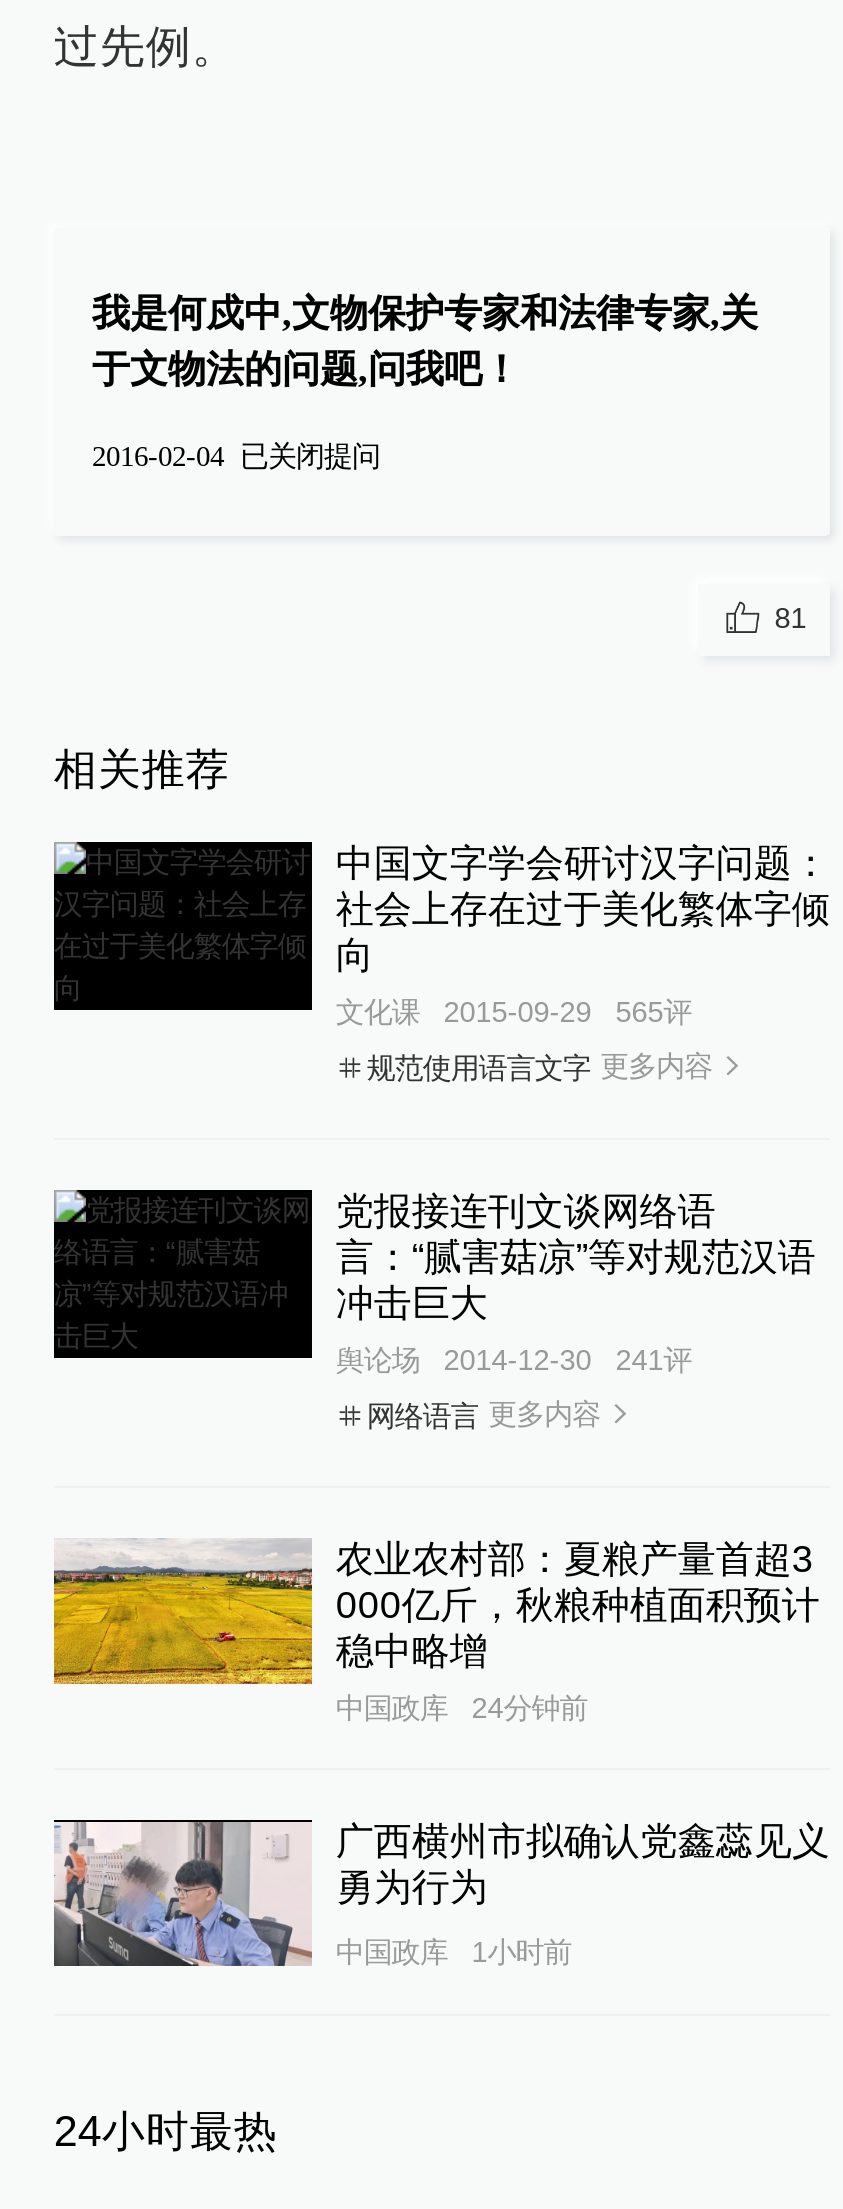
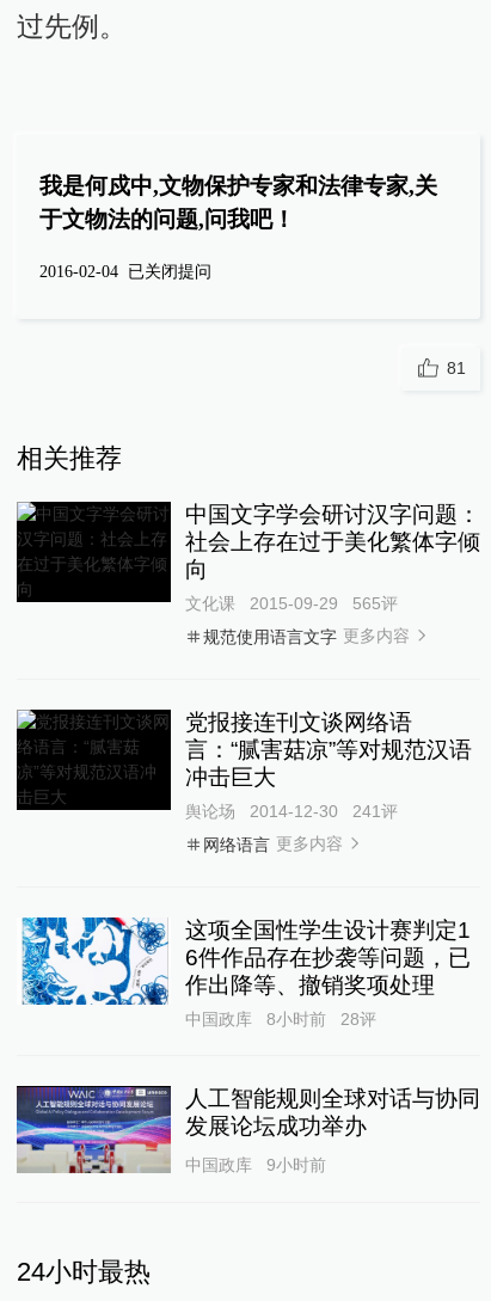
[52,1538,820,1686] [image] | 农业农村部：夏粮产量首超3 | 000亿斤，秋粮种植面积预计 | 稳中略增 -> [17,916,470,1006] [image] | 这项全国性学生设计赛判定1 | 6件作品存在抄袭等问题，已 | 作出降等、撤销奖项处理
[472,1691,588,1723] 24分钟前 -> [266,1009,376,1028] 8小时前 | 28评
[54,1820,830,1966] [image] | 广西横州市拟确认党鑫蕊见义 | 勇为行为 -> [16,1086,480,1174] [image] | 人工智能规则全球对话与协同 | 发展论坛成功举办
[336,1937,572,1969] 中国政库 1小时前 -> [185,1156,326,1175] 中国政库 9小时前

